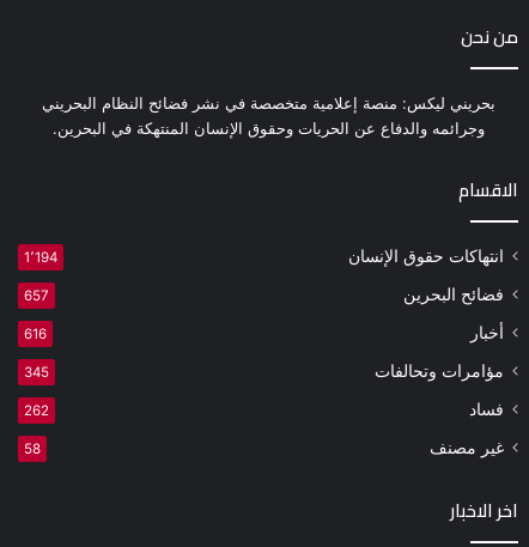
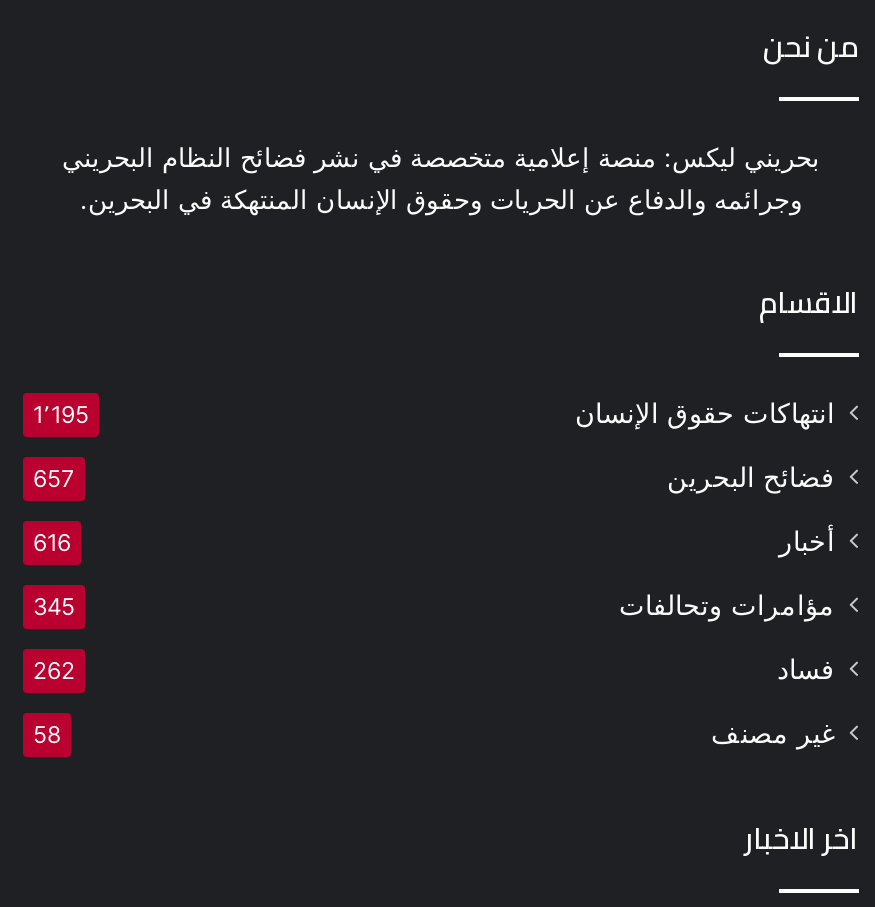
[24,249,57,265] 1٬194 -> [33,400,89,428] 1٬195

